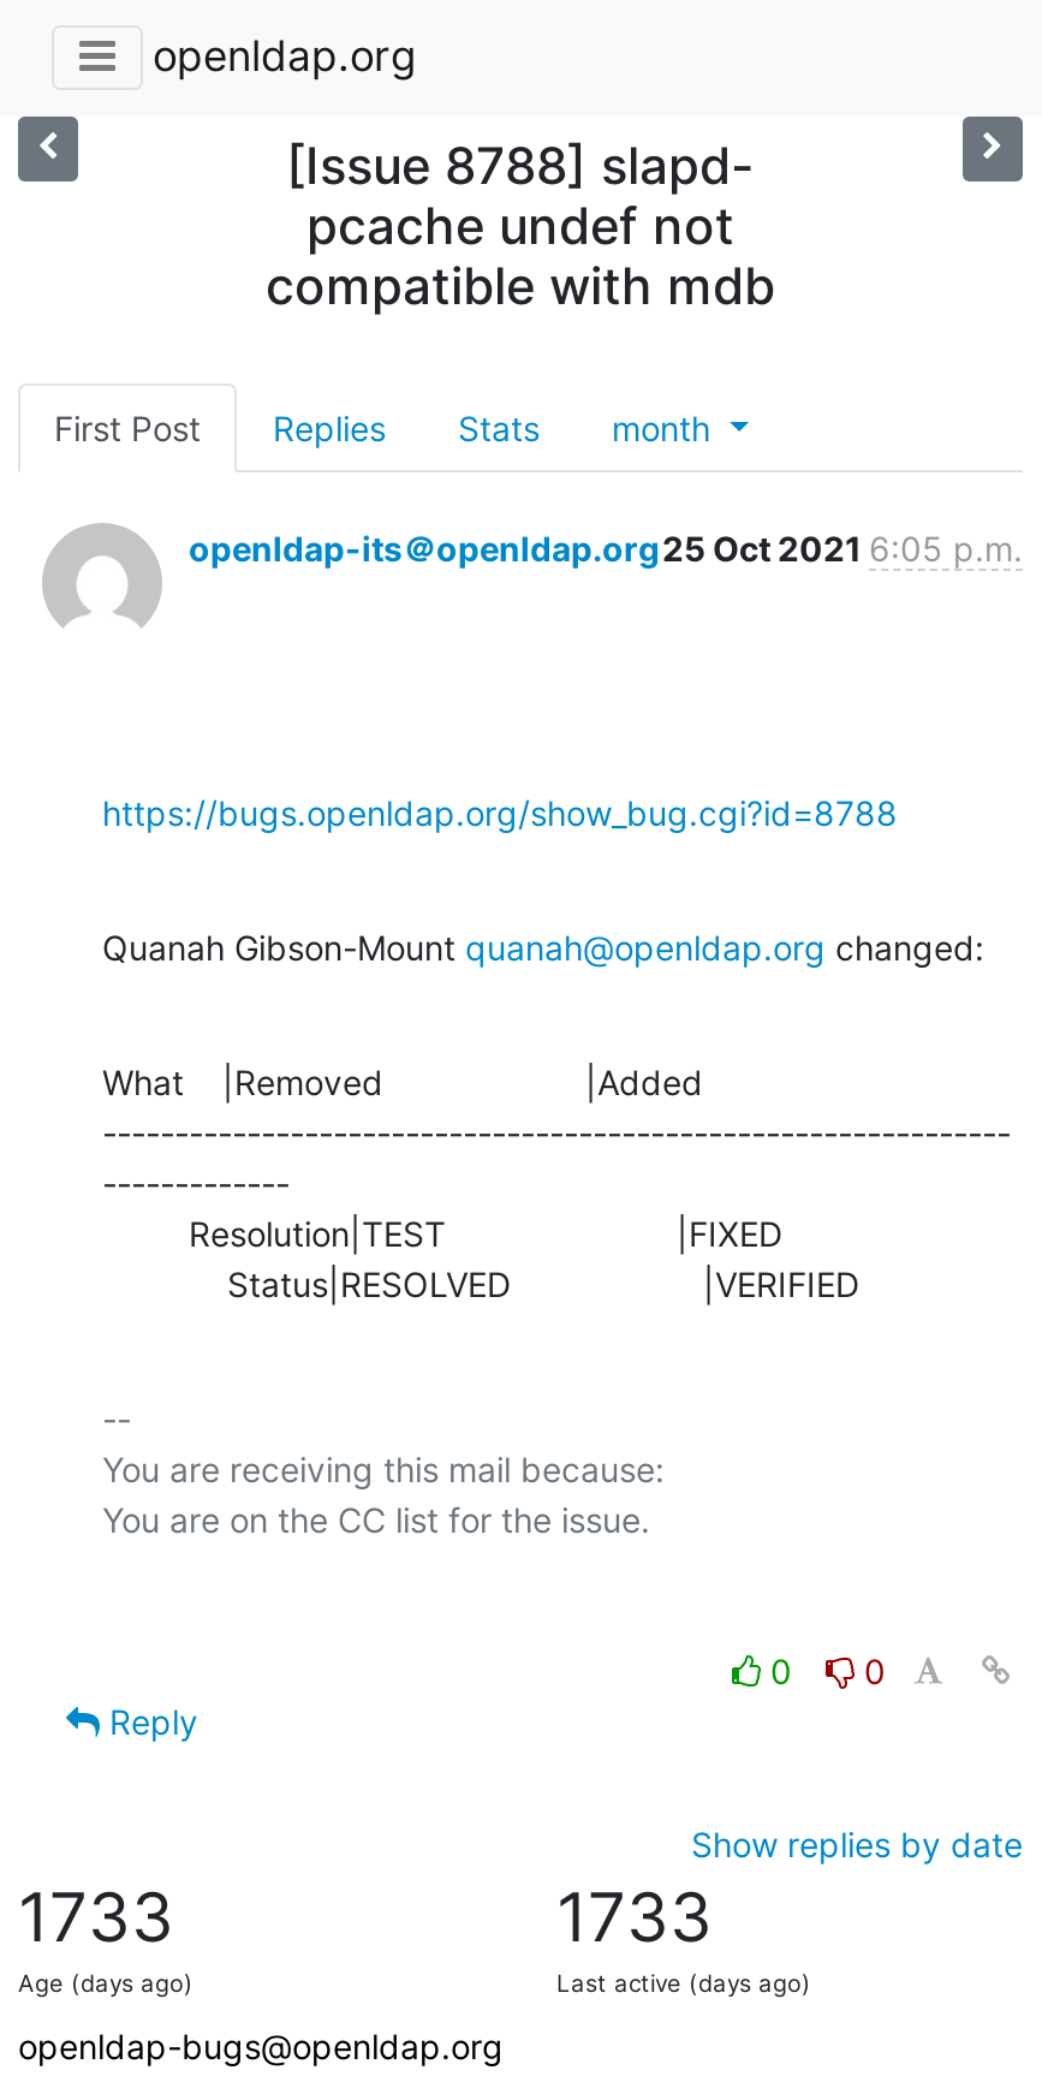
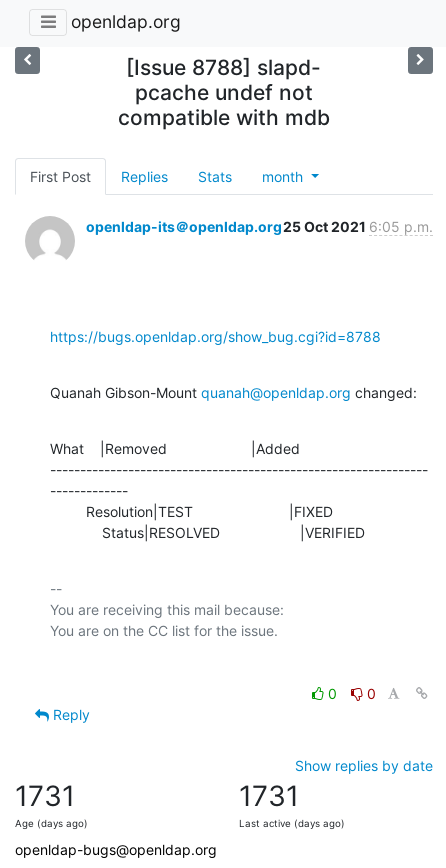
[18,1876,174,1958] 1733 -> [15,779,75,813] 1731
[556,1876,713,1958] 1733 -> [239,779,299,813] 1731

